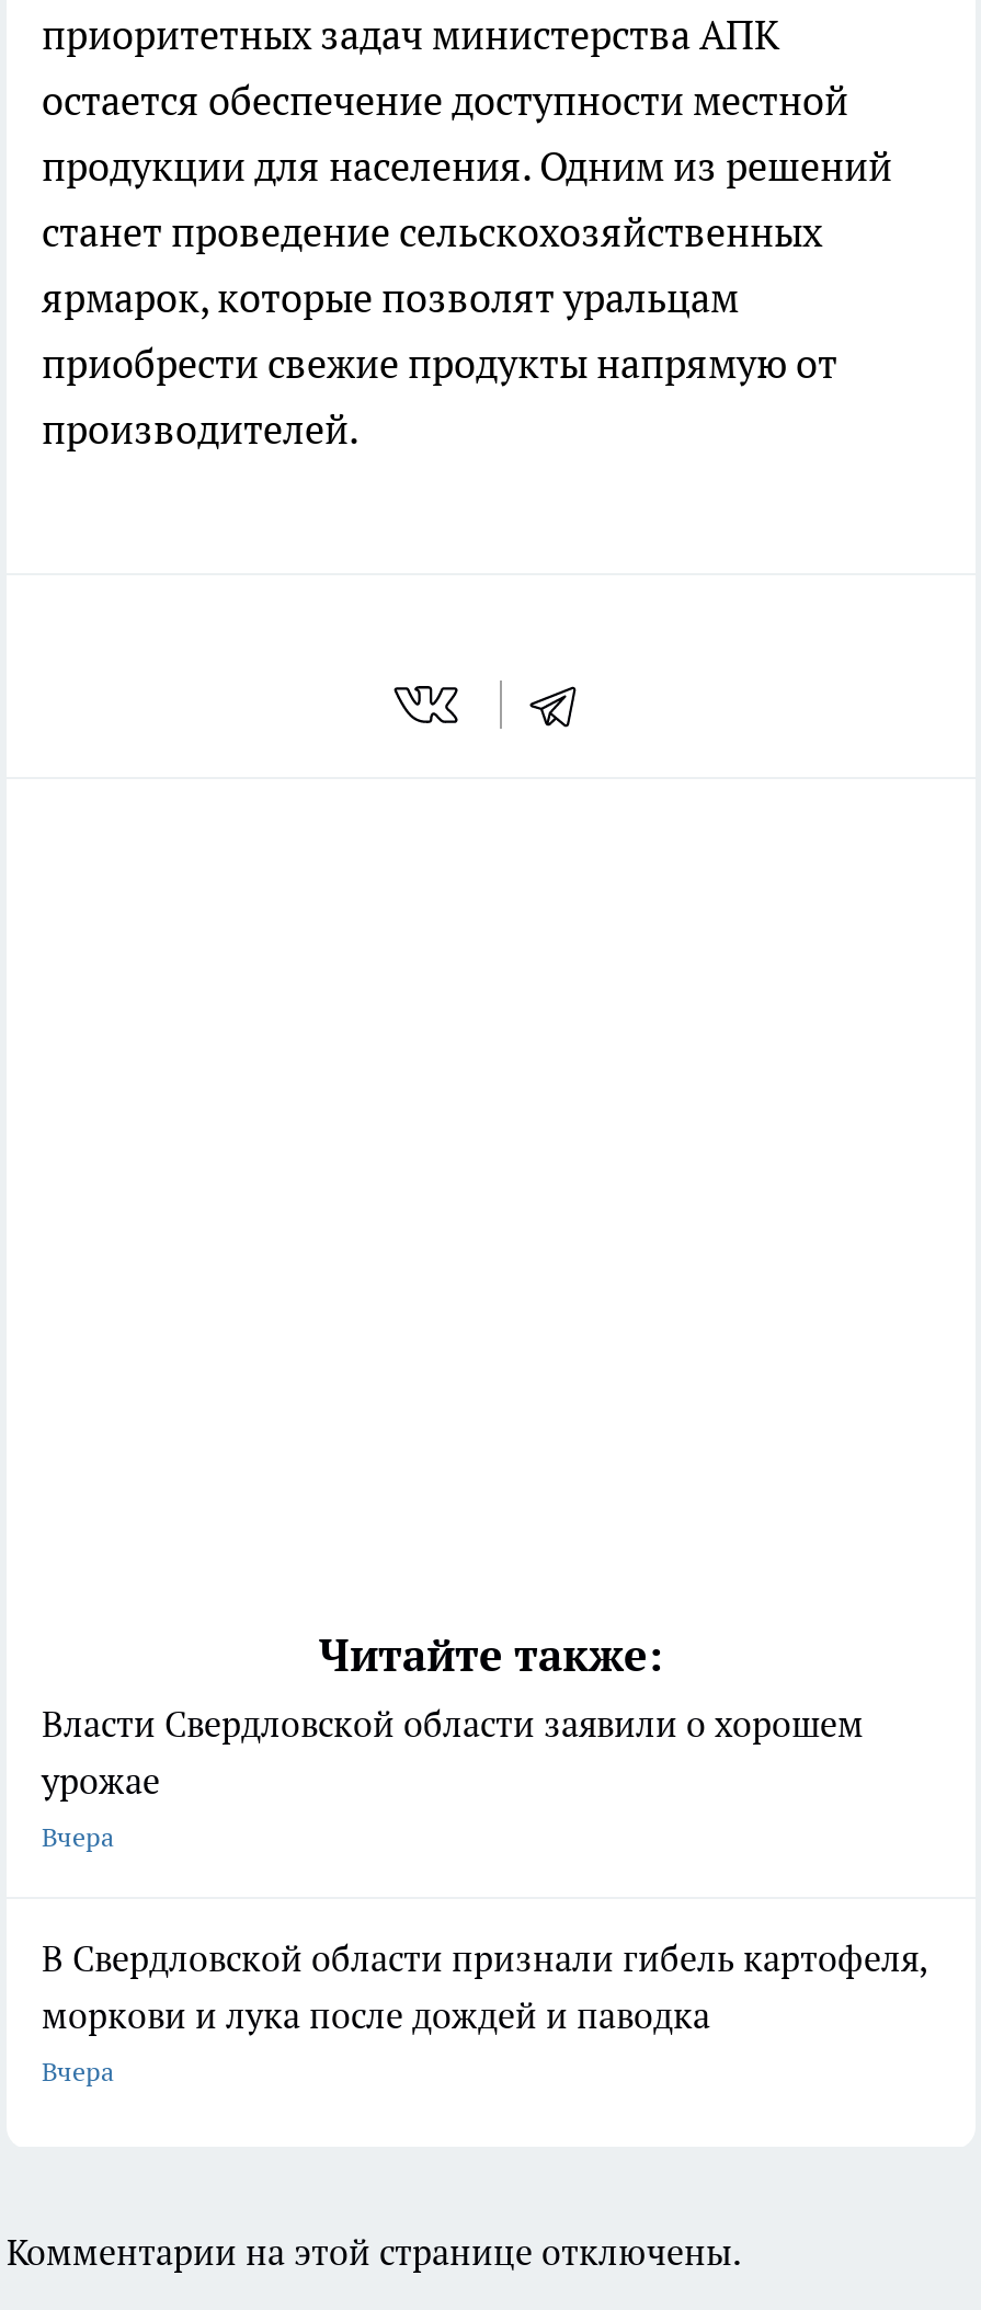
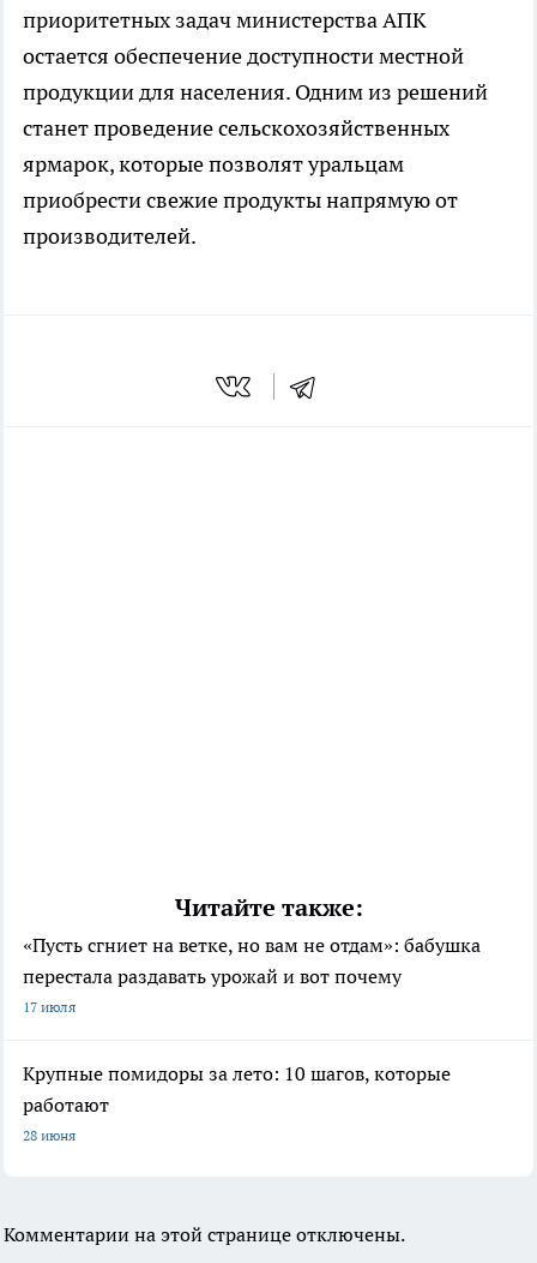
[42,1701,864,1852] Власти Свердловской области заявили о хорошем | урожае | Вчера -> [23,932,481,1015] «Пусть сгниет на ветке, но вам не отдам»: бабушка | перестала раздавать урожай и вот почему | 17 июля
[42,1935,927,2087] В Свердловской области признали гибель картофеля, | моркови и лука после дождей и паводка | Вчера -> [23,1061,451,1144] Крупные помидоры за лето: 10 шагов, которые | работают | 28 июня

